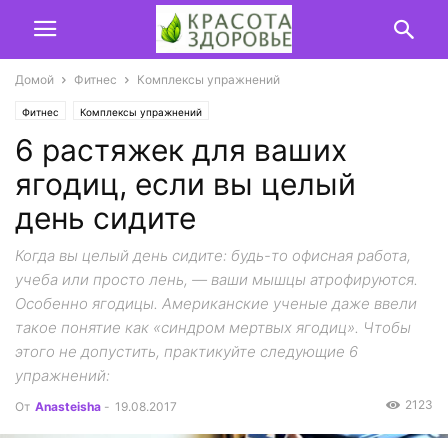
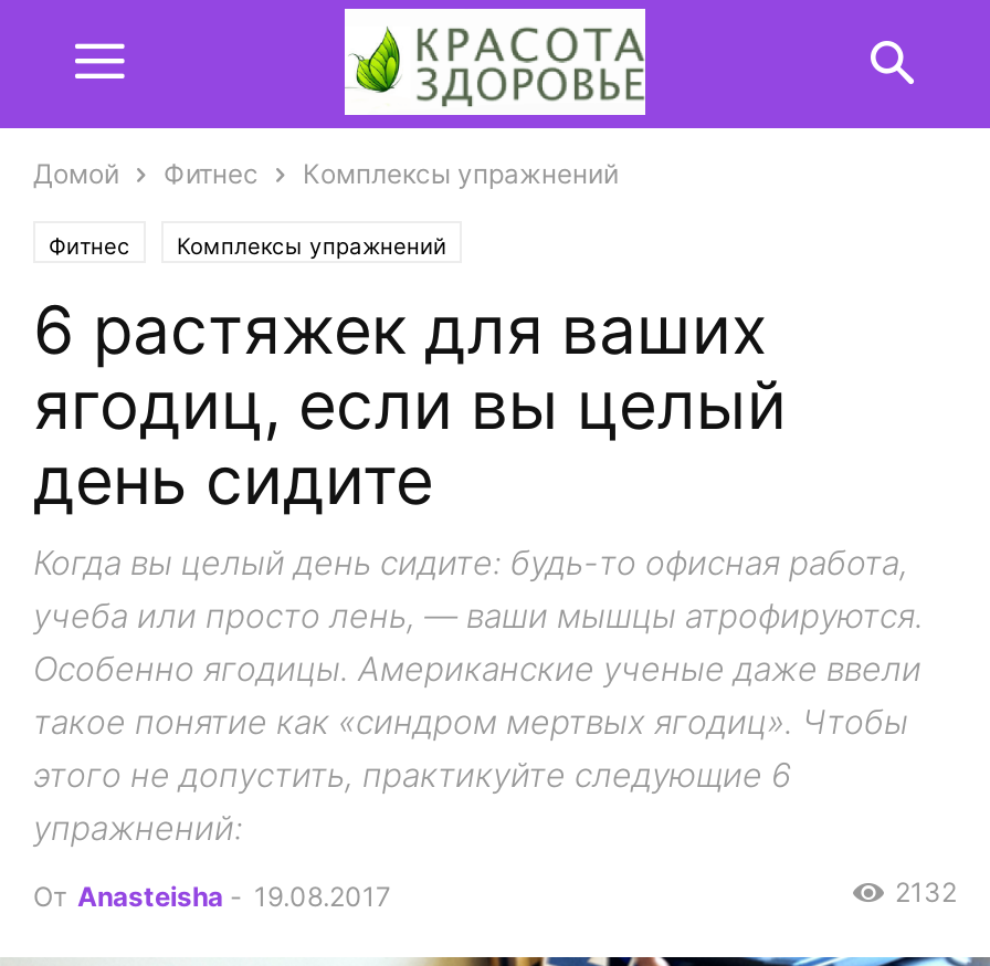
[405,397,433,412] 2123 -> [895,875,957,909] 2132

